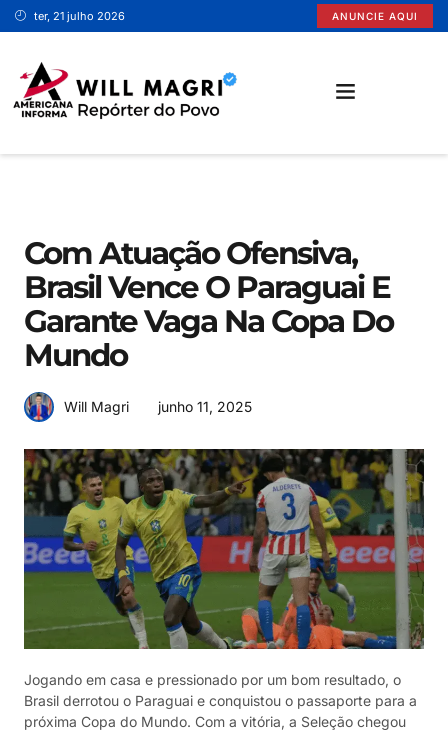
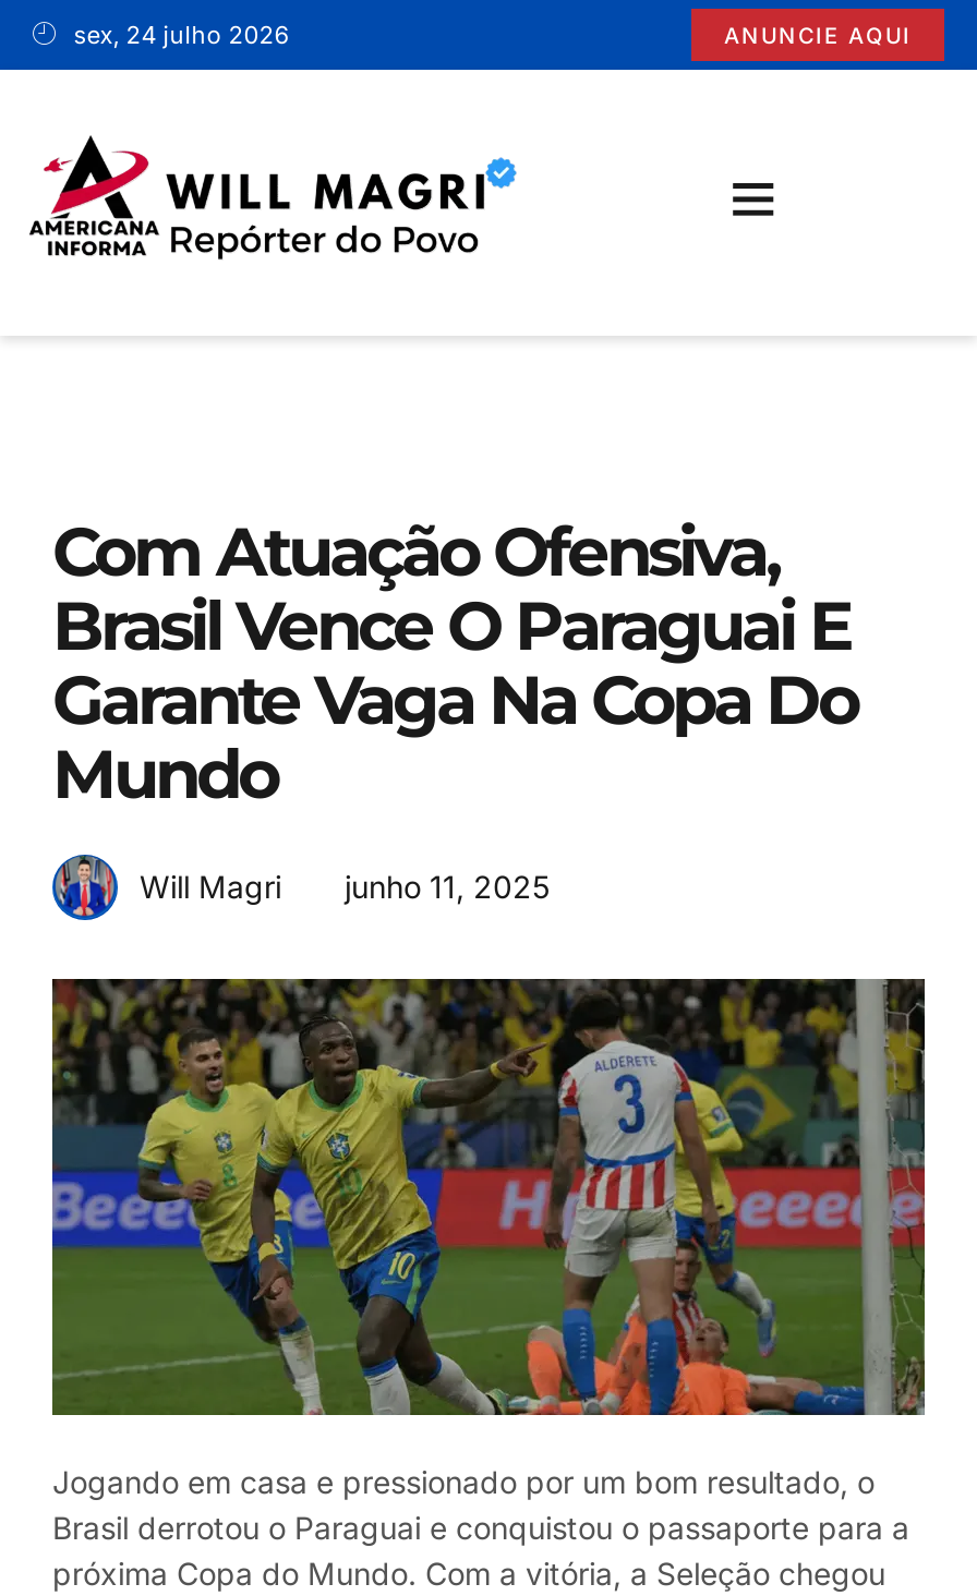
[34,8,125,22] ter, 21 julho 2026 -> [74,19,290,49] sex, 24 julho 2026

